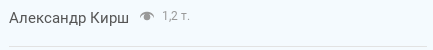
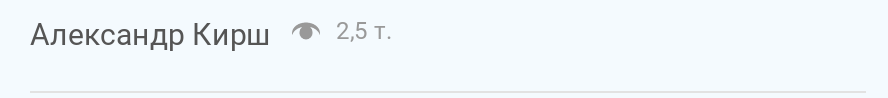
[162,9,190,23] 1,2 т. -> [336,16,392,44] 2,5 т.

